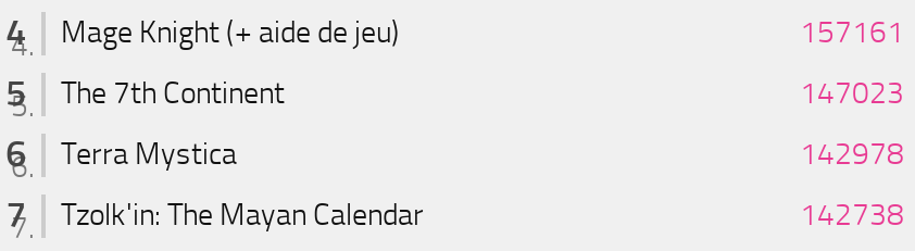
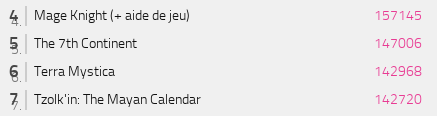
[800,14,904,51] 157161 -> [374,7,422,24] 157145
[800,75,904,111] 147023 -> [374,35,422,52] 147006
[800,135,904,172] 142978 -> [374,63,422,80] 142968
[800,196,904,233] 142738 -> [374,91,422,108] 142720

